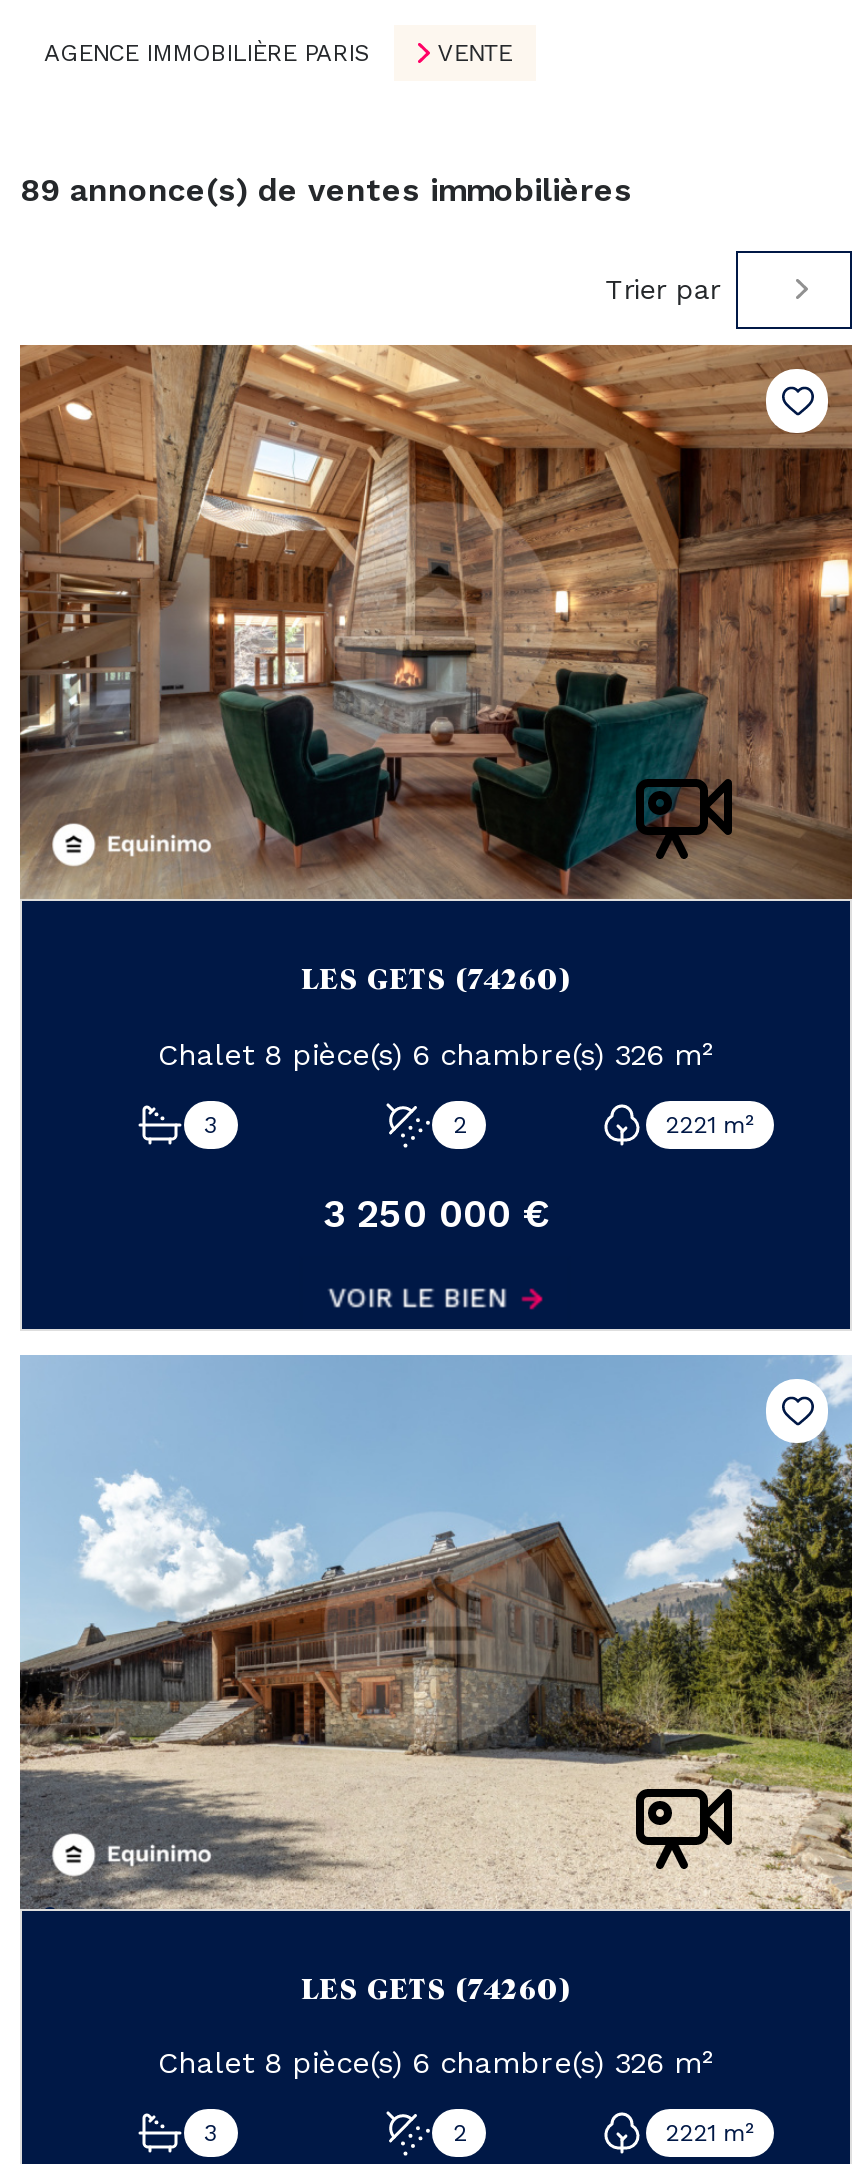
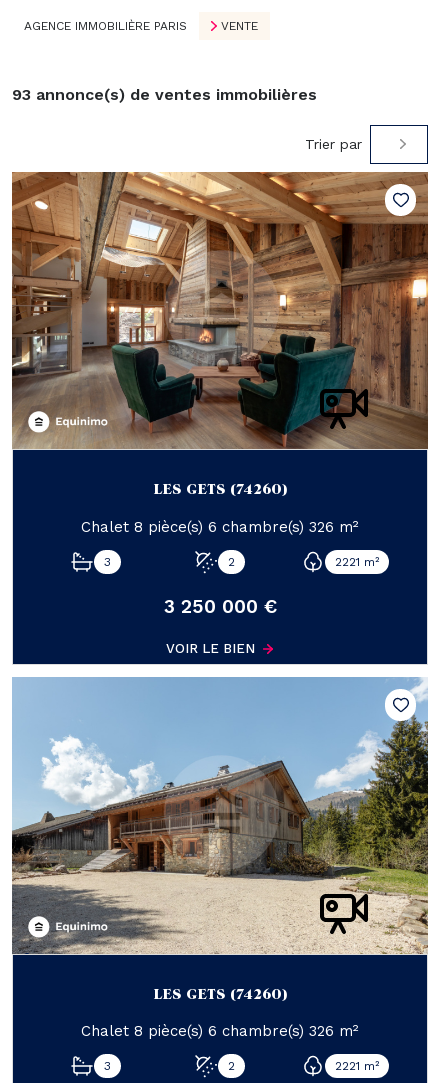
[20,170,632,208] 89 annonce(s) de ventes immobilières -> [12,85,317,104] 93 annonce(s) de ventes immobilières

